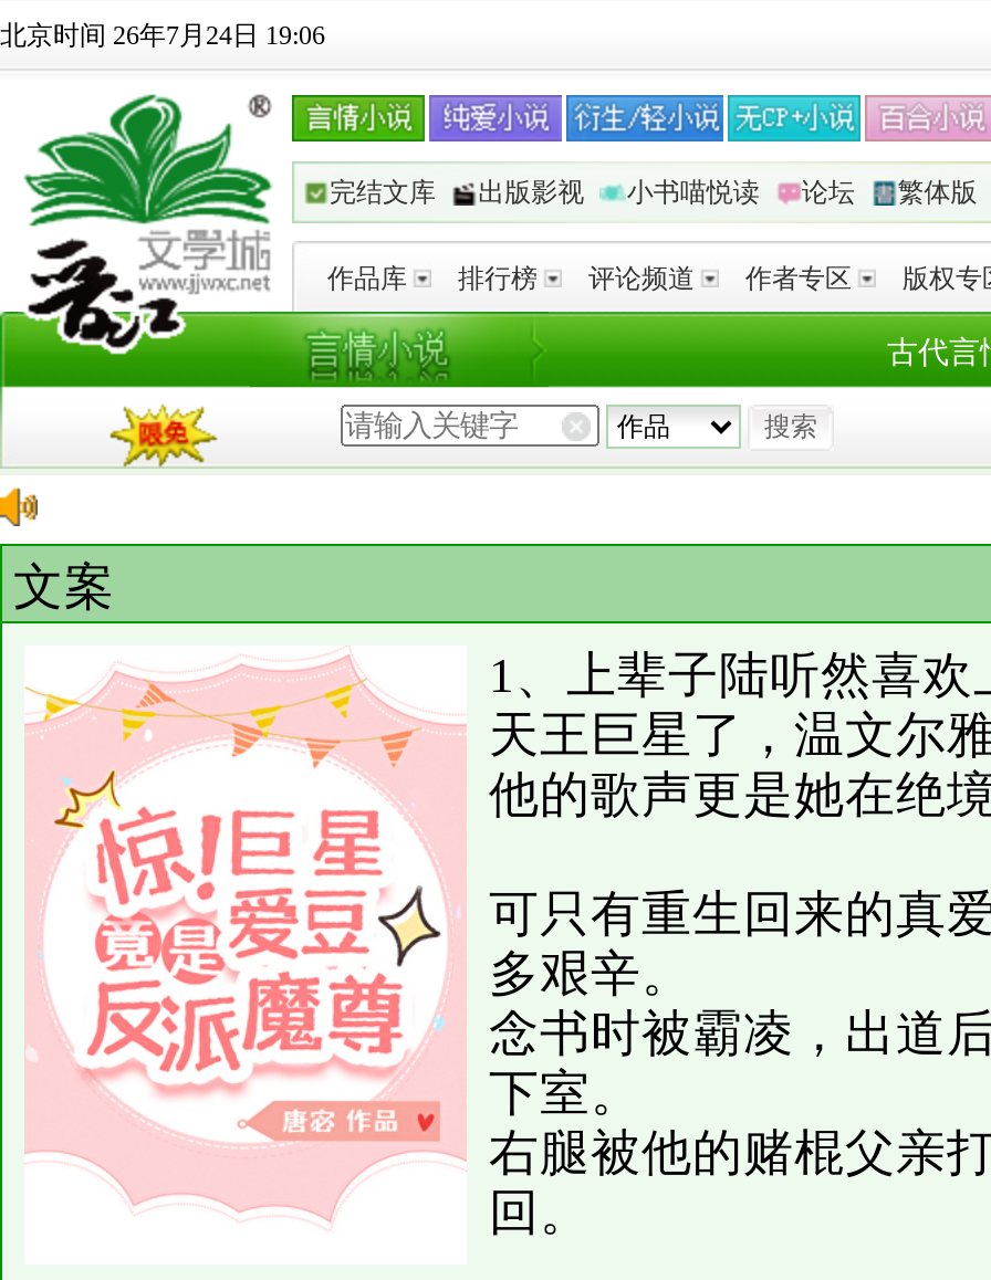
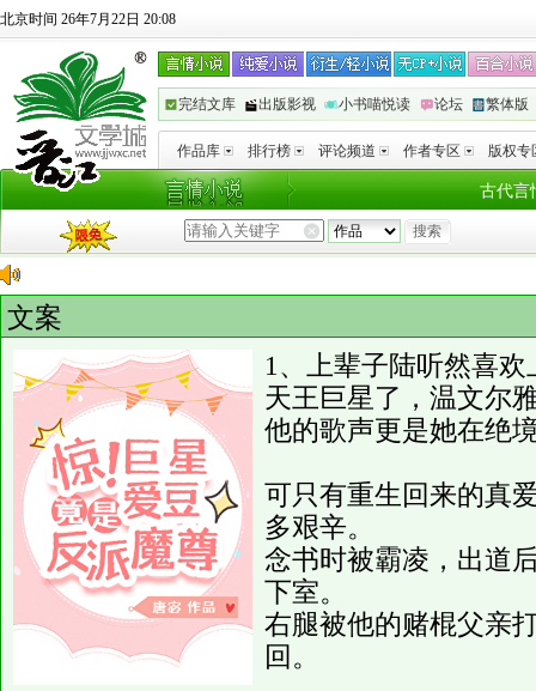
[0,20,325,51] 北京时间 26年7月24日 19:06 -> [0,11,176,28] 北京时间 26年7月22日 20:08

